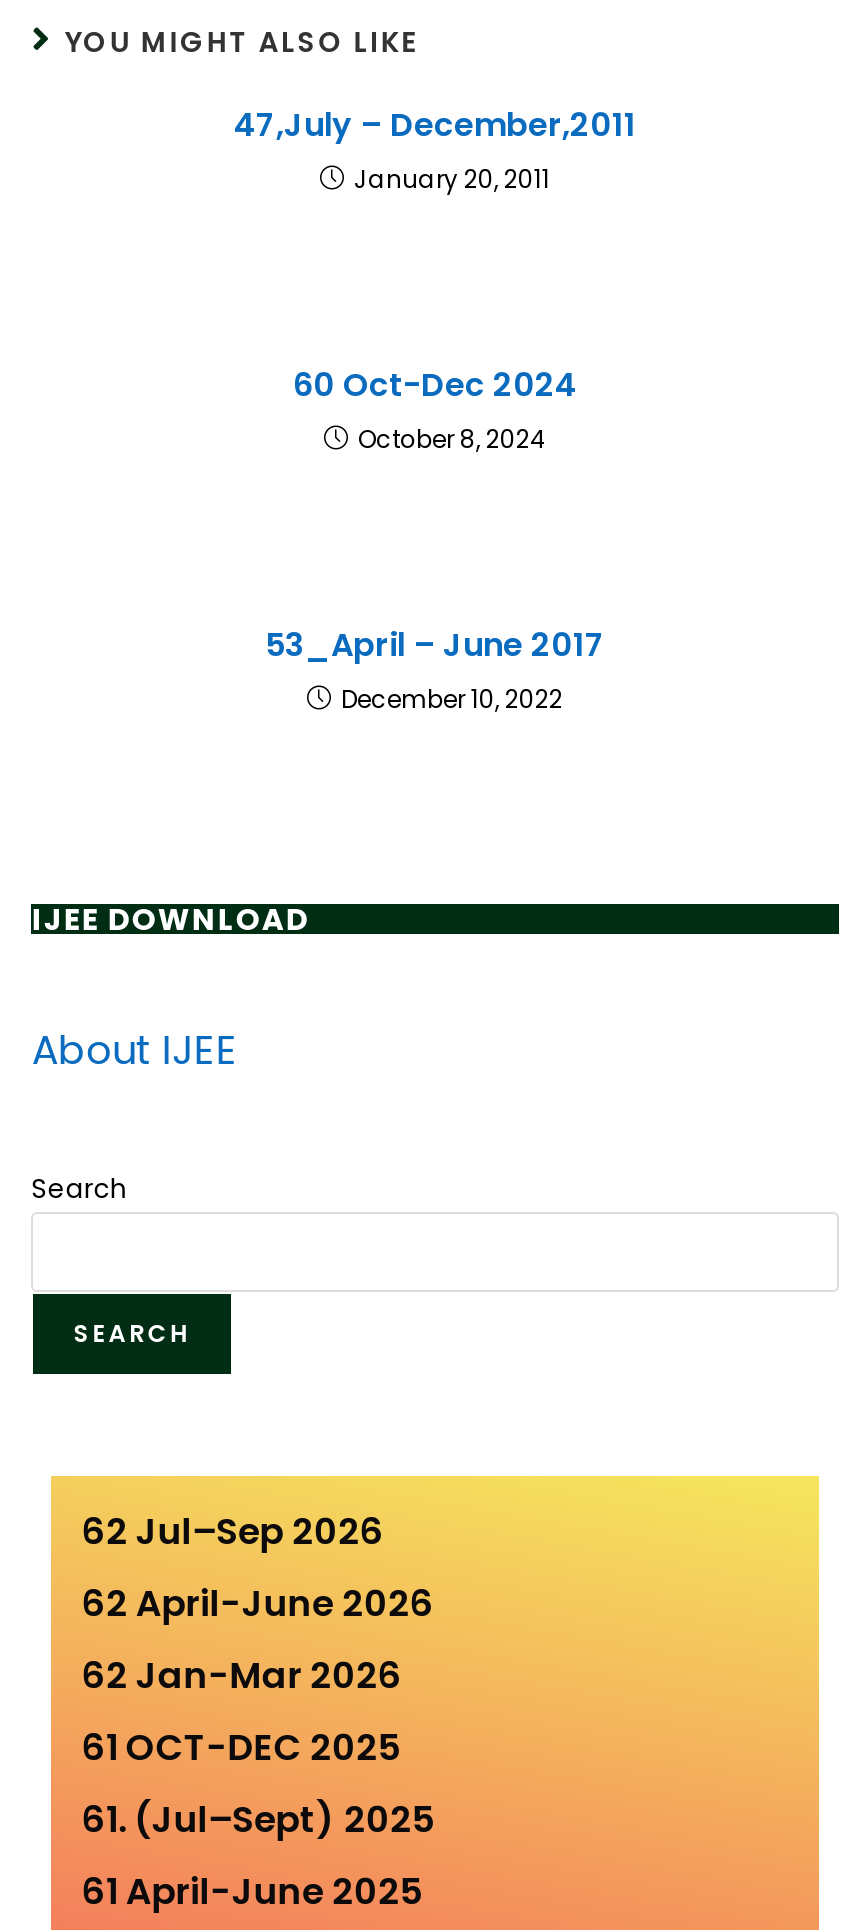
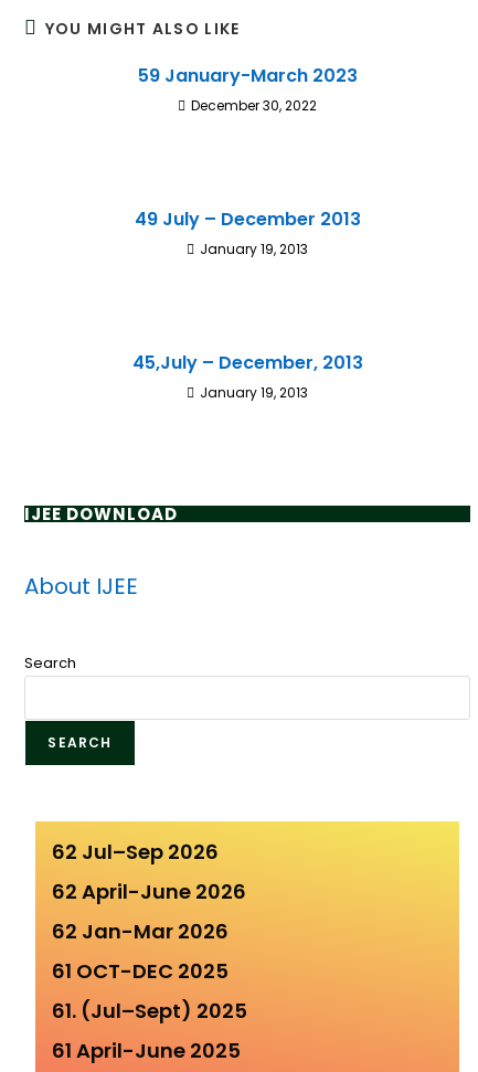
[234,101,636,195] 47,July – December,2011 | January 20, 2011 -> [137,62,357,114] 59 January-March 2023 | December 30, 2022
[293,361,577,455] 60 Oct-Dec 2024 | October 8, 2024 -> [134,206,360,258] 49 July – December 2013 | January 19, 2013
[265,621,605,715] 53_April – June 2017 | December 10, 2022 -> [132,350,363,401] 45,July – December, 2013 | January 19, 2013

